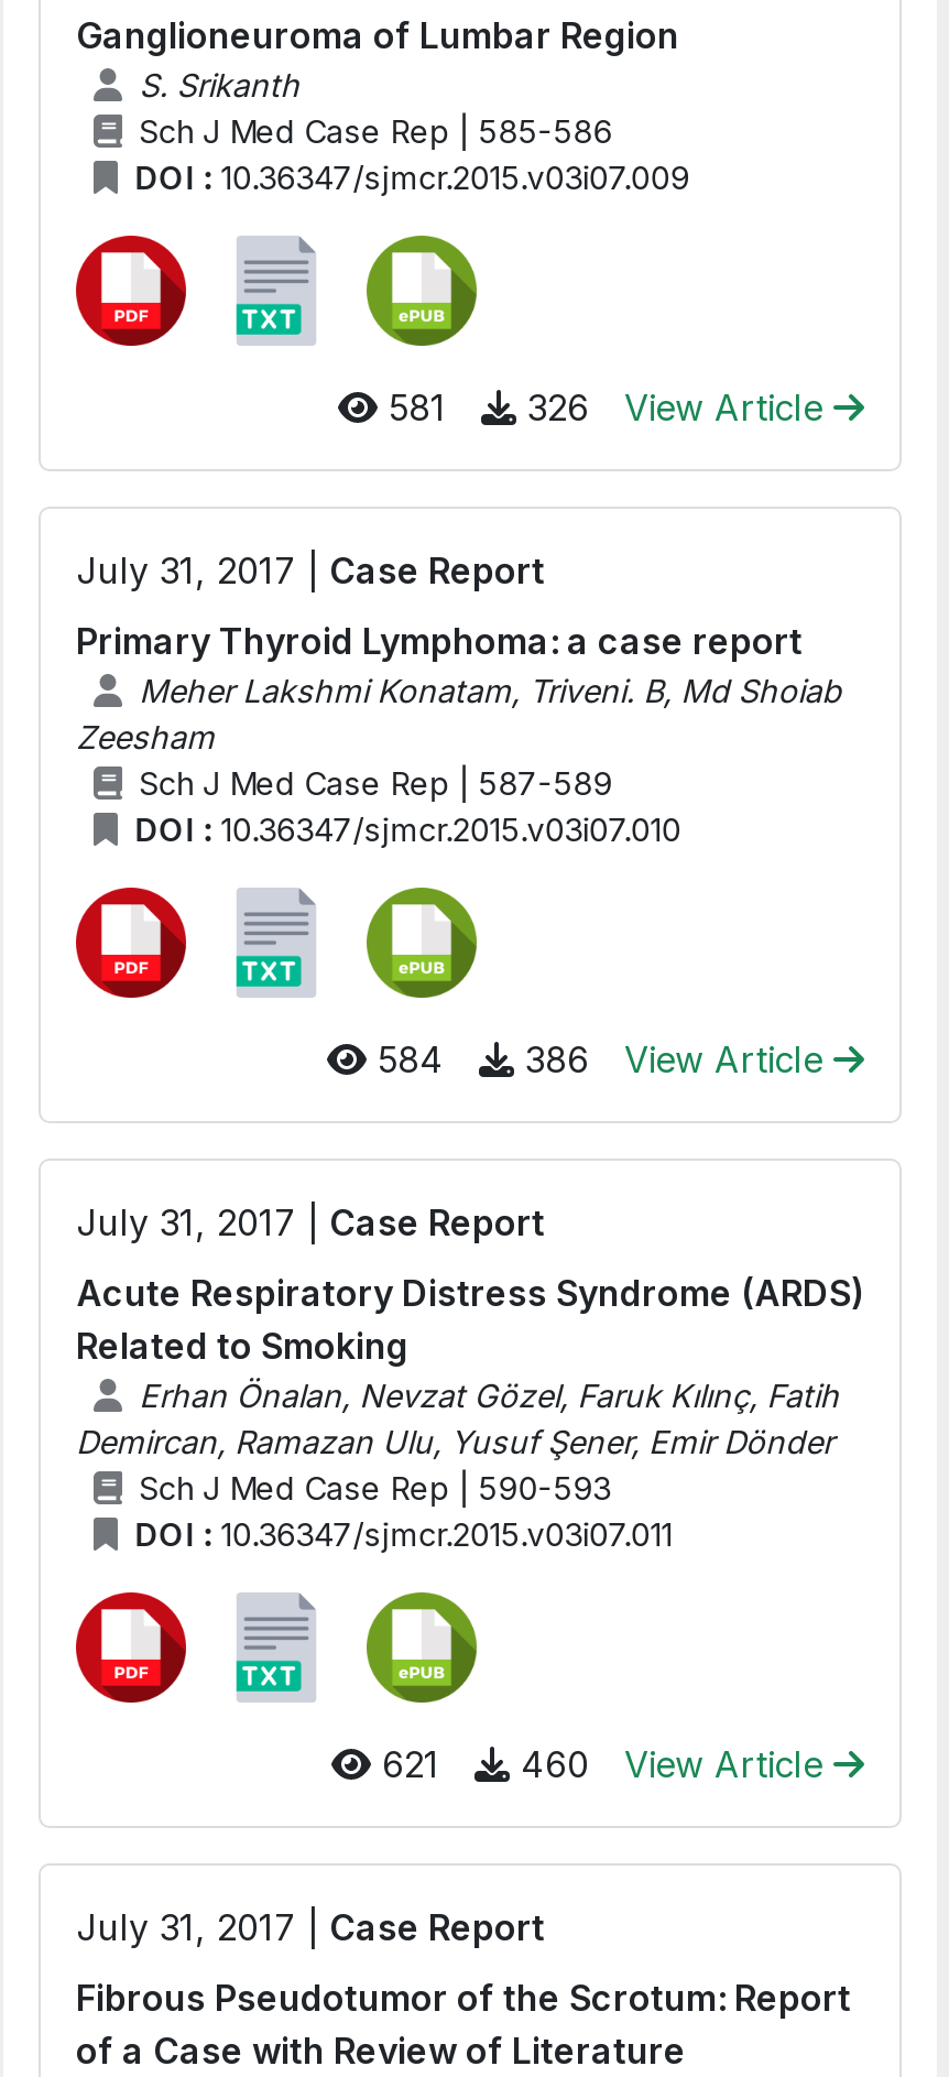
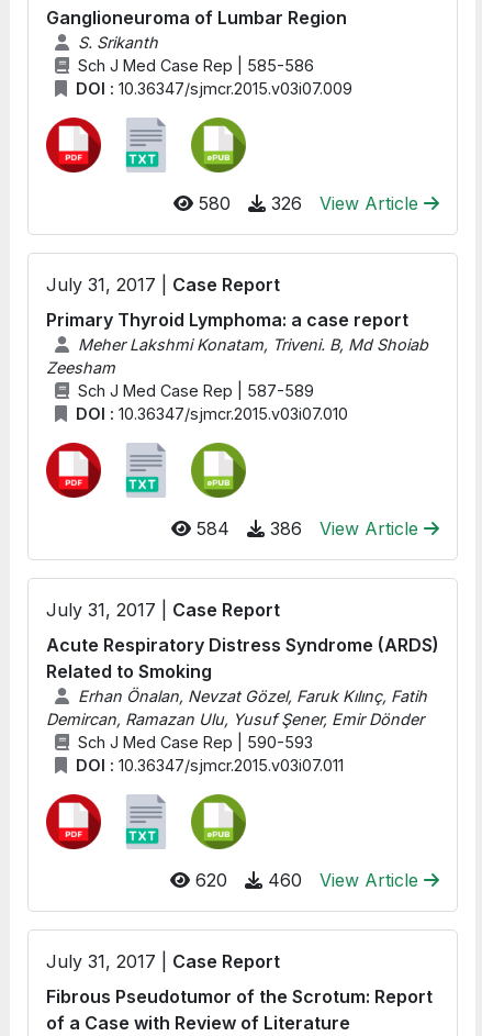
[378,385,833,429] 581 326 View Article -> [193,192,424,214] 580 326 View Article
[371,1742,833,1786] 621 460 View Article -> [190,869,424,891] 620 460 View Article

